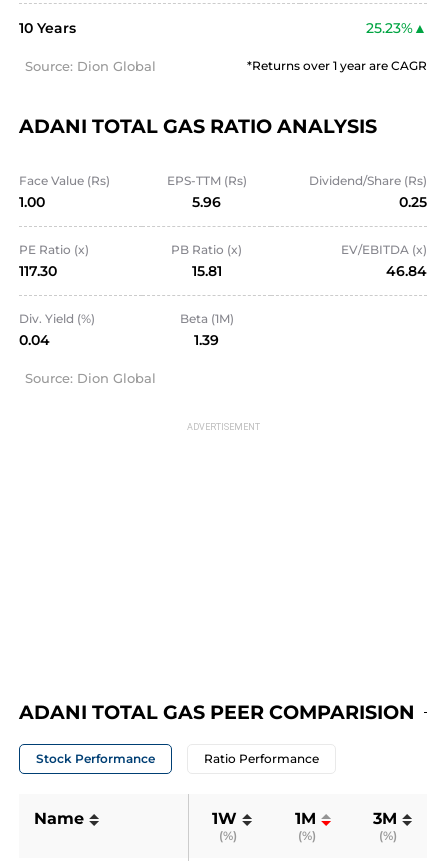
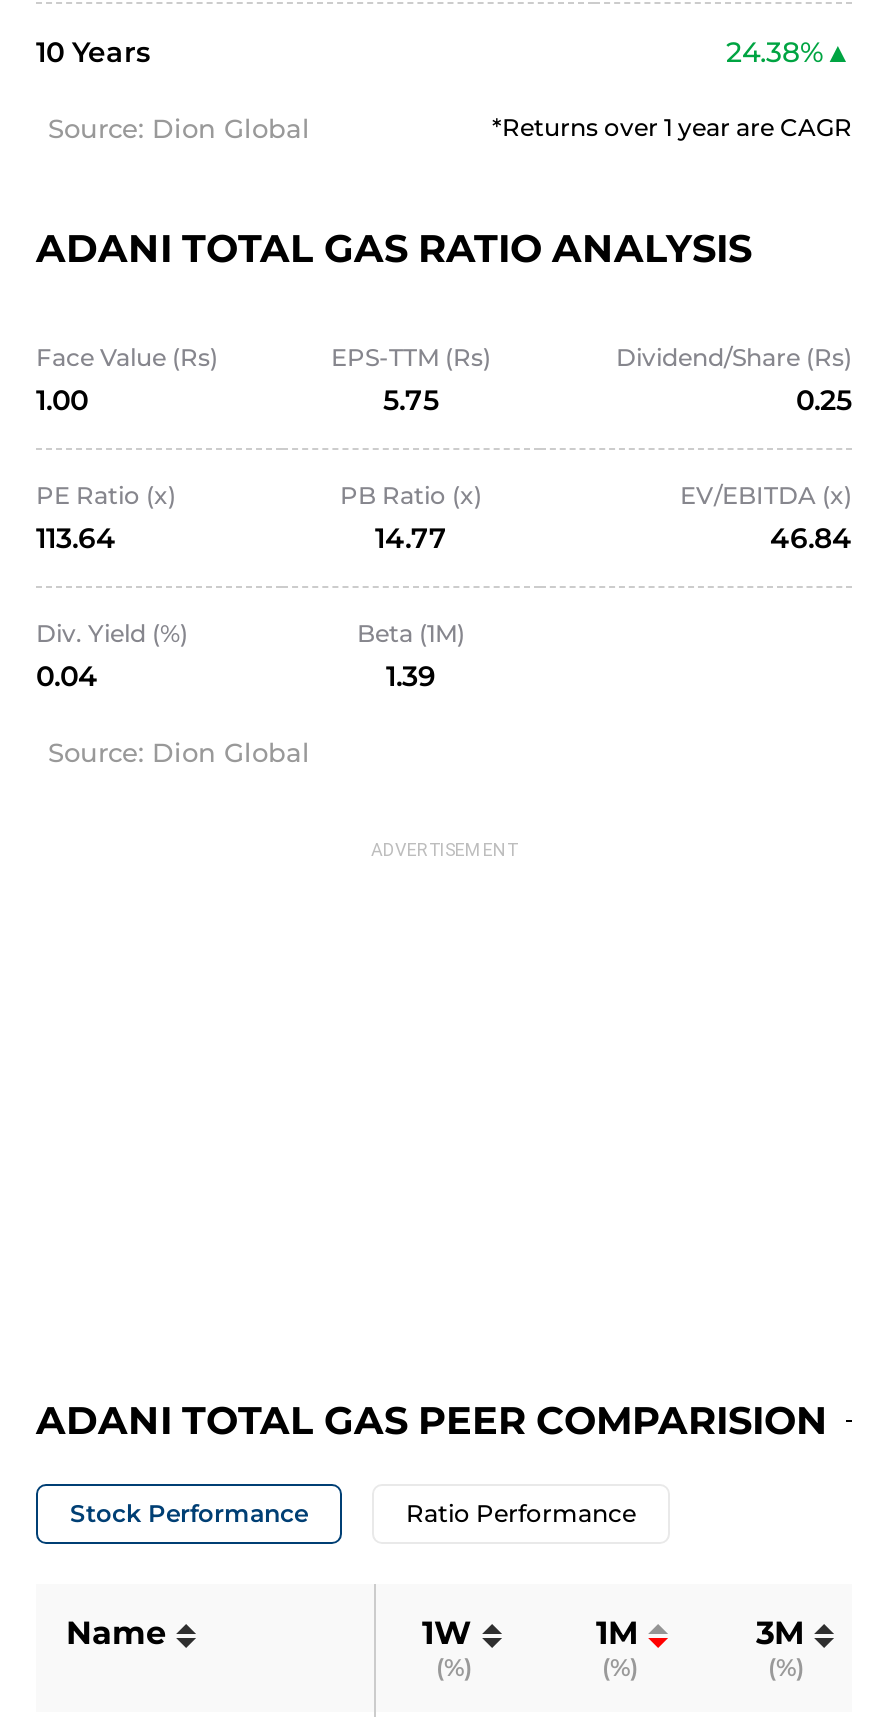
[366,19,413,37] 25.23% -> [726,34,824,70] 24.38%
[192,193,221,211] 5.96 -> [383,382,439,418] 5.75
[19,262,57,280] 117.30 -> [36,520,116,556] 113.64
[191,262,221,280] 15.81 -> [375,520,447,556] 14.77

